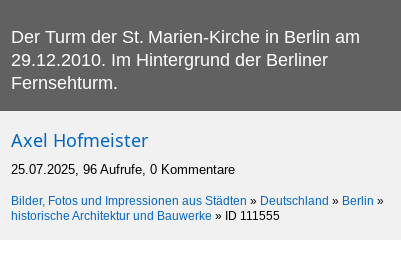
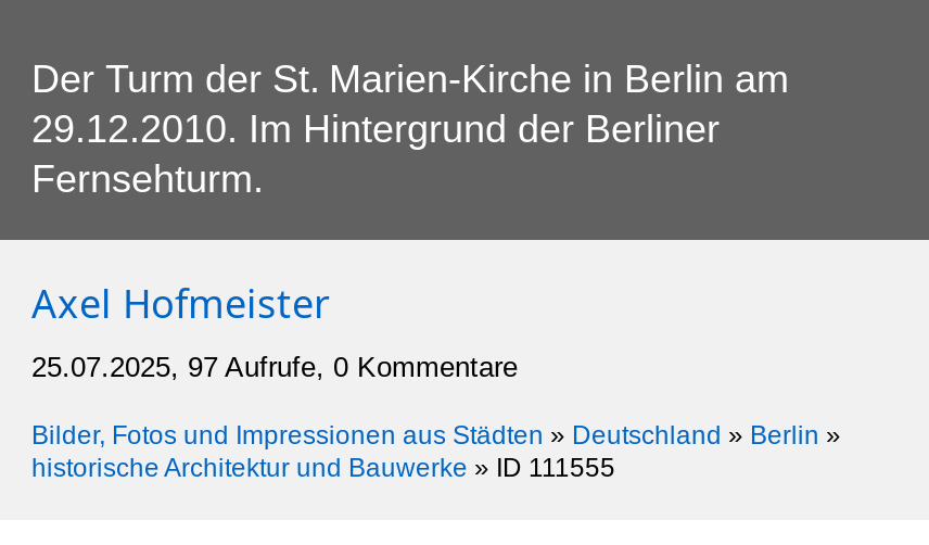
[11,162,235,177] 25.07.2025, 96 Aufrufe, 0 Kommentare -> [31,351,518,383] 25.07.2025, 97 Aufrufe, 0 Kommentare

